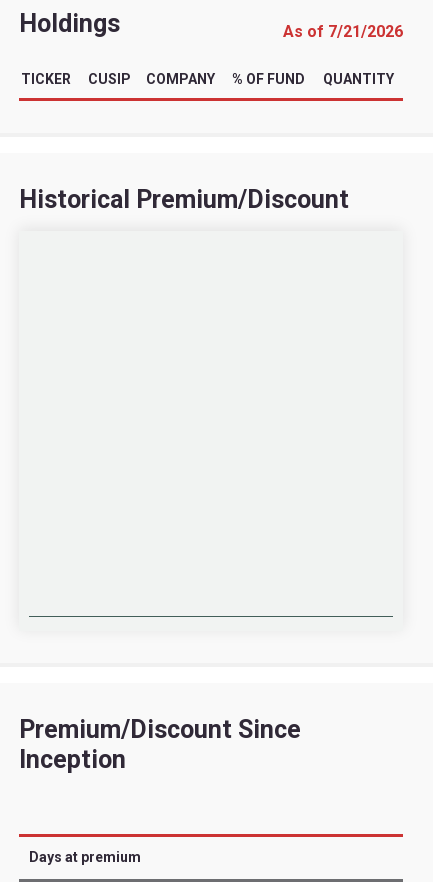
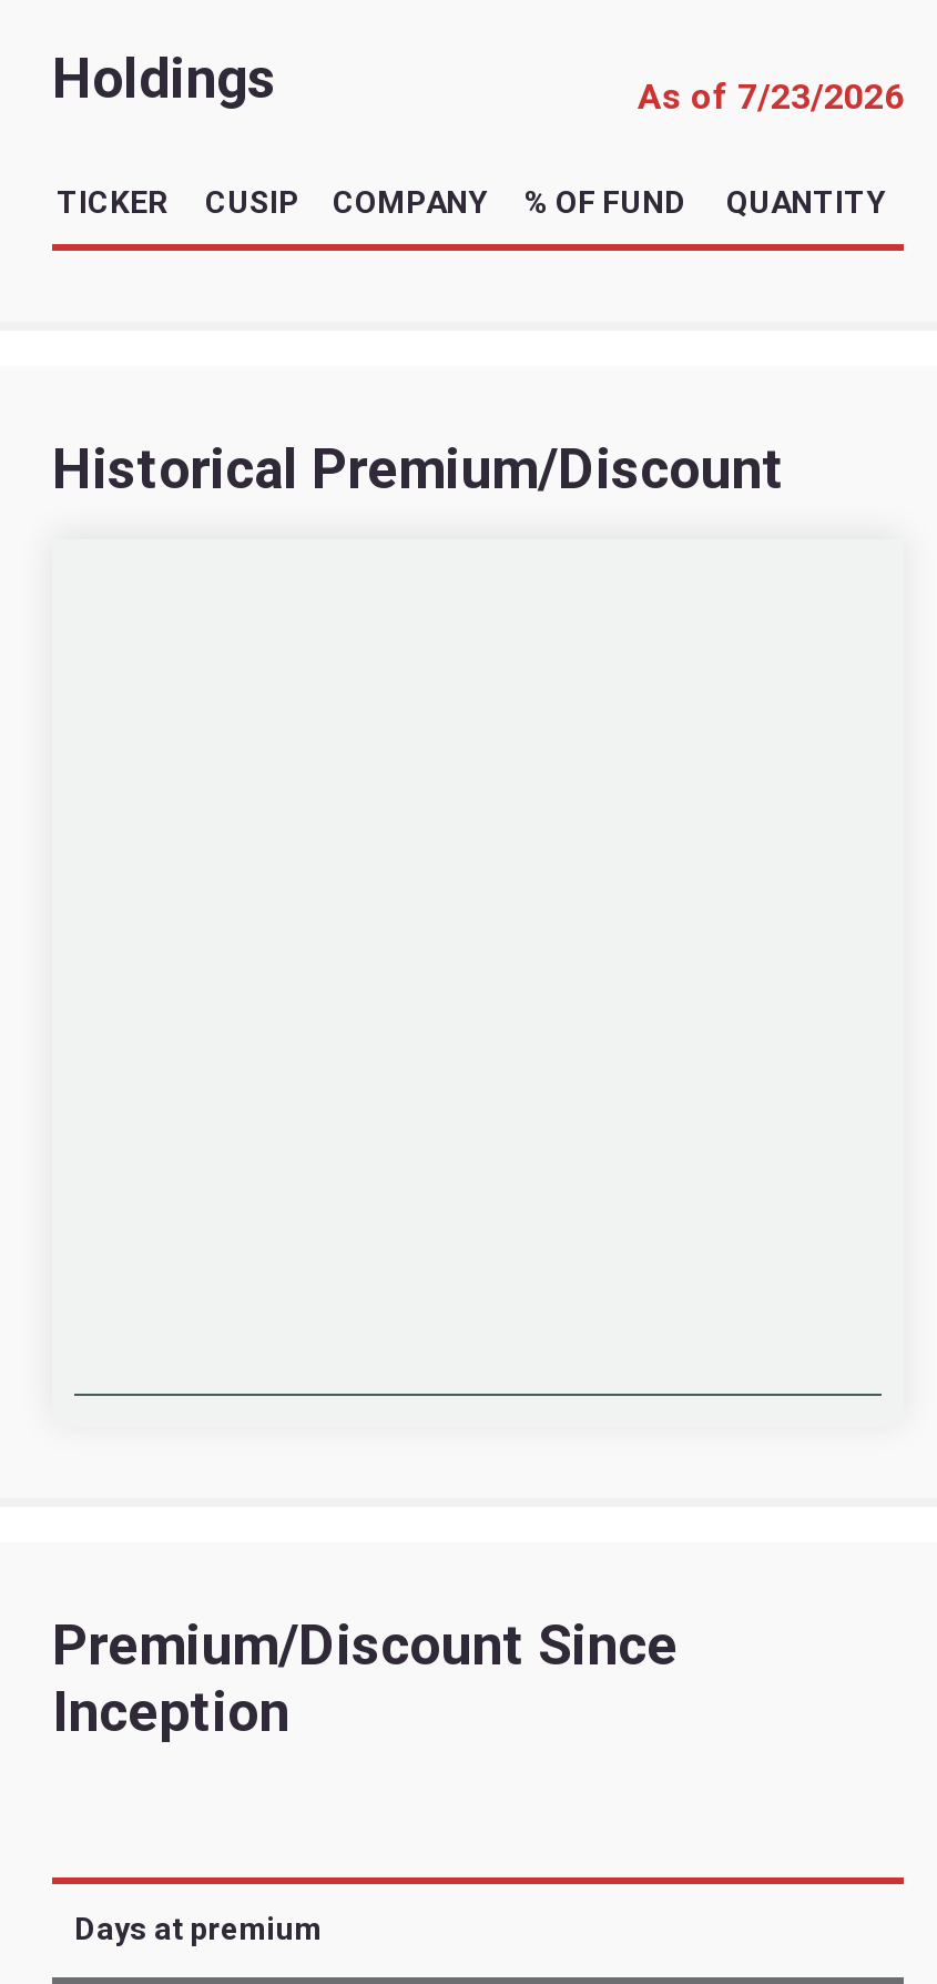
[283,22,403,41] As of 7/21/2026 -> [638,75,904,118] As of 7/23/2026

